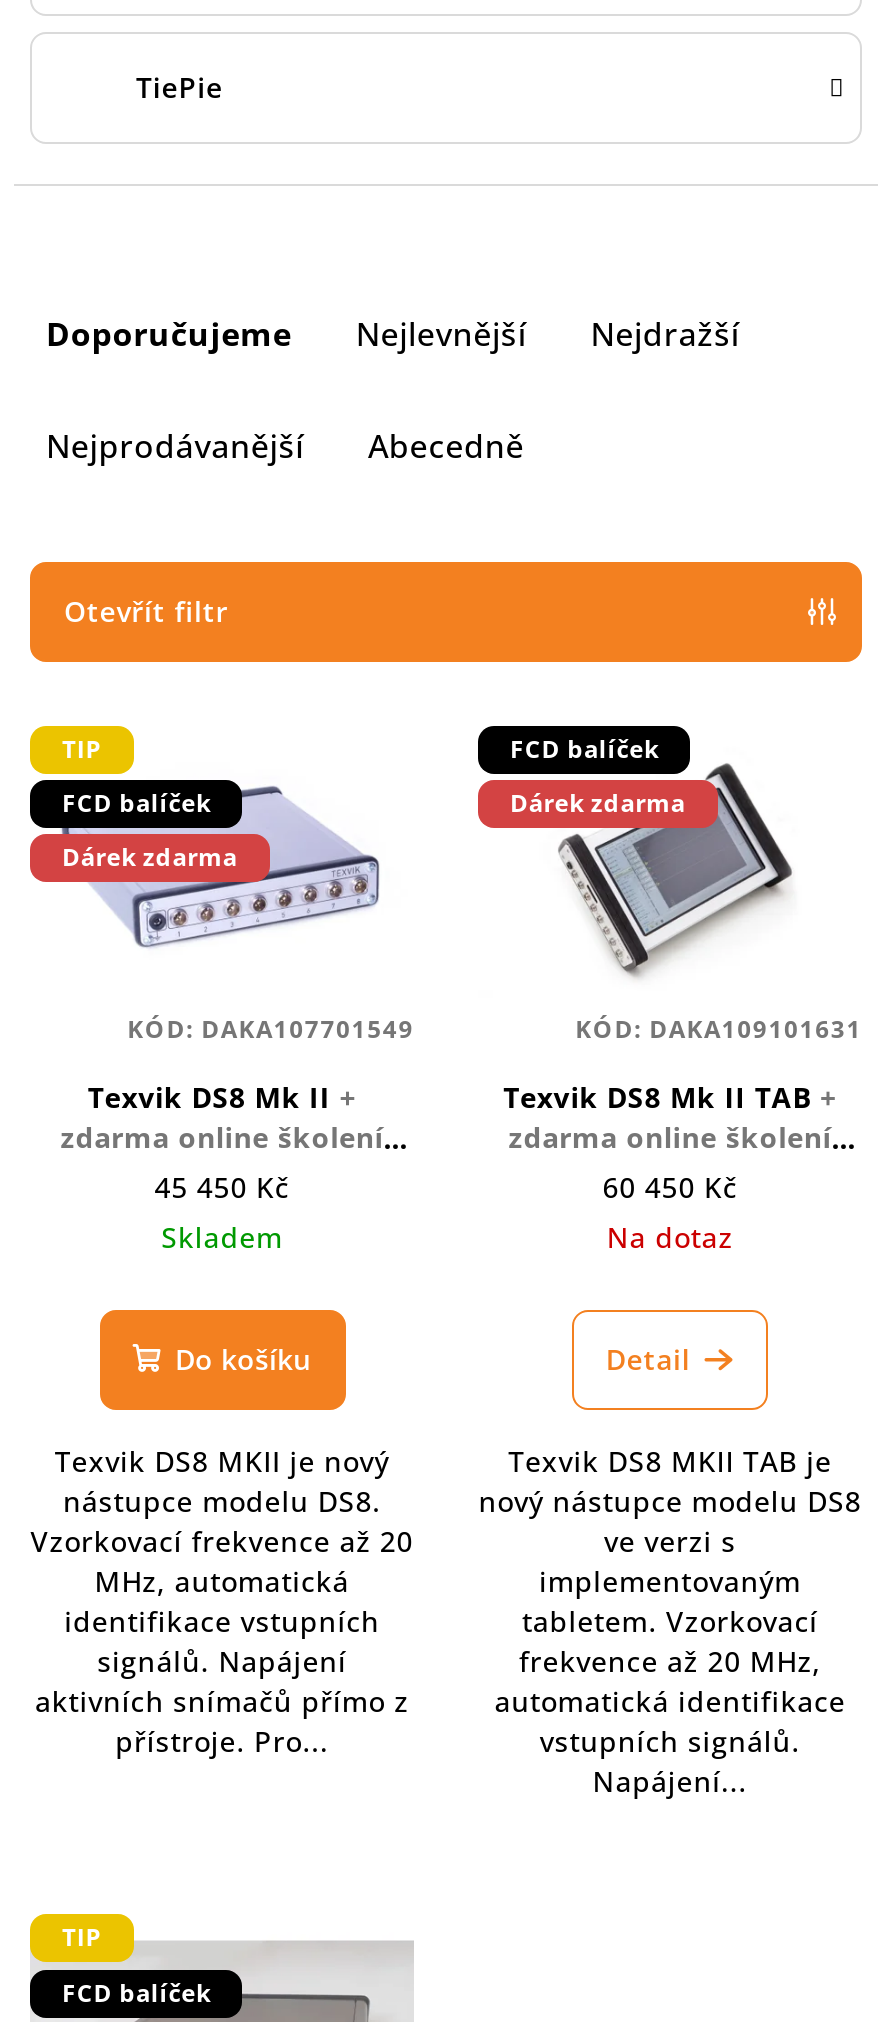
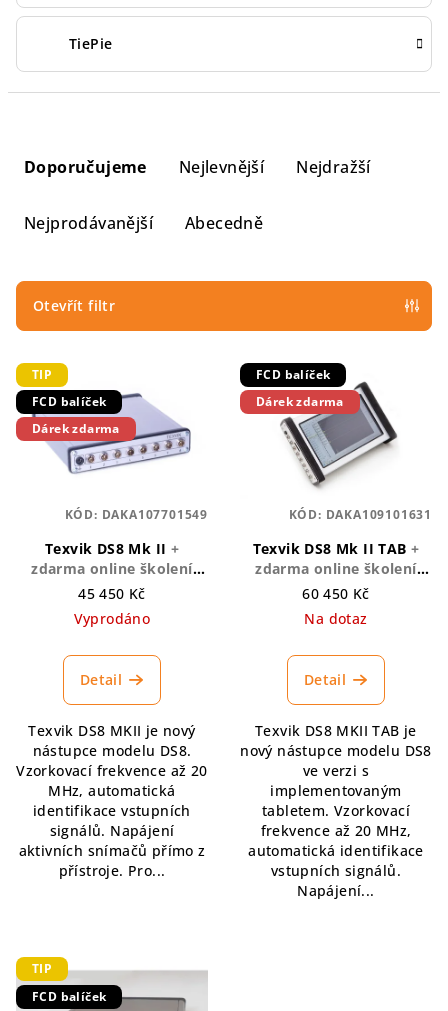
[161,1219,283,1257] Skladem -> [74,609,150,628] Vyprodáno
[175,1341,311,1379] Do košíku -> [80,670,122,689] Detail

